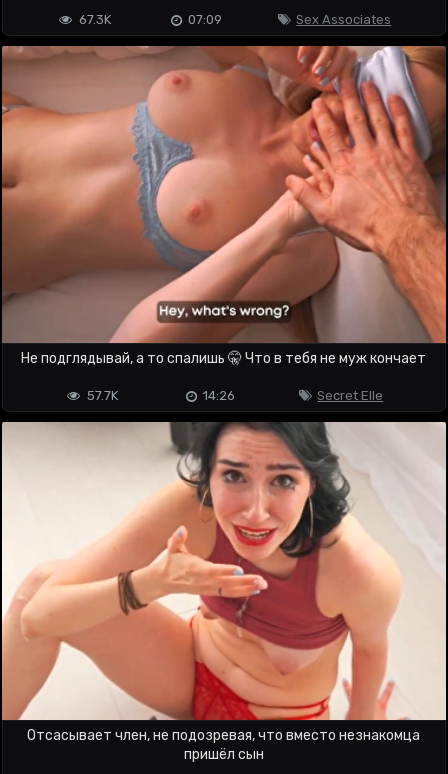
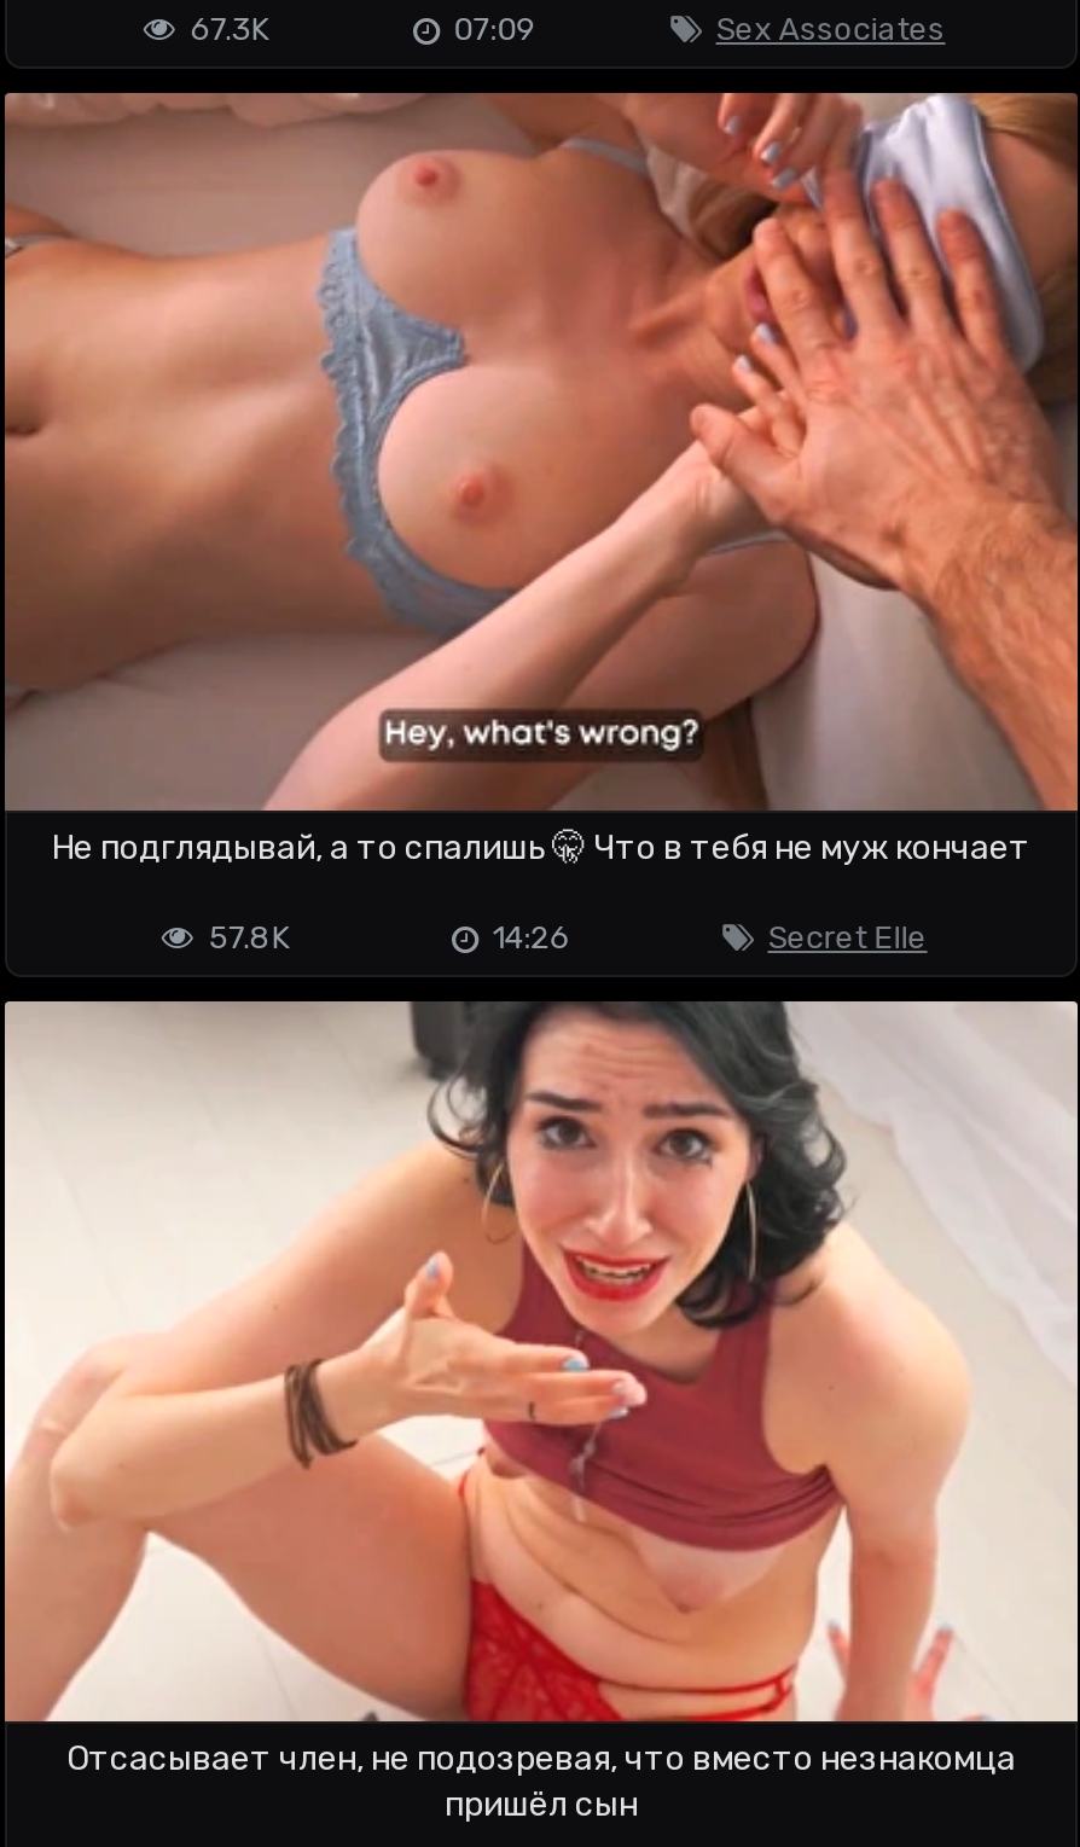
[87,388,118,403] 57.7K -> [209,920,288,957] 57.8K

